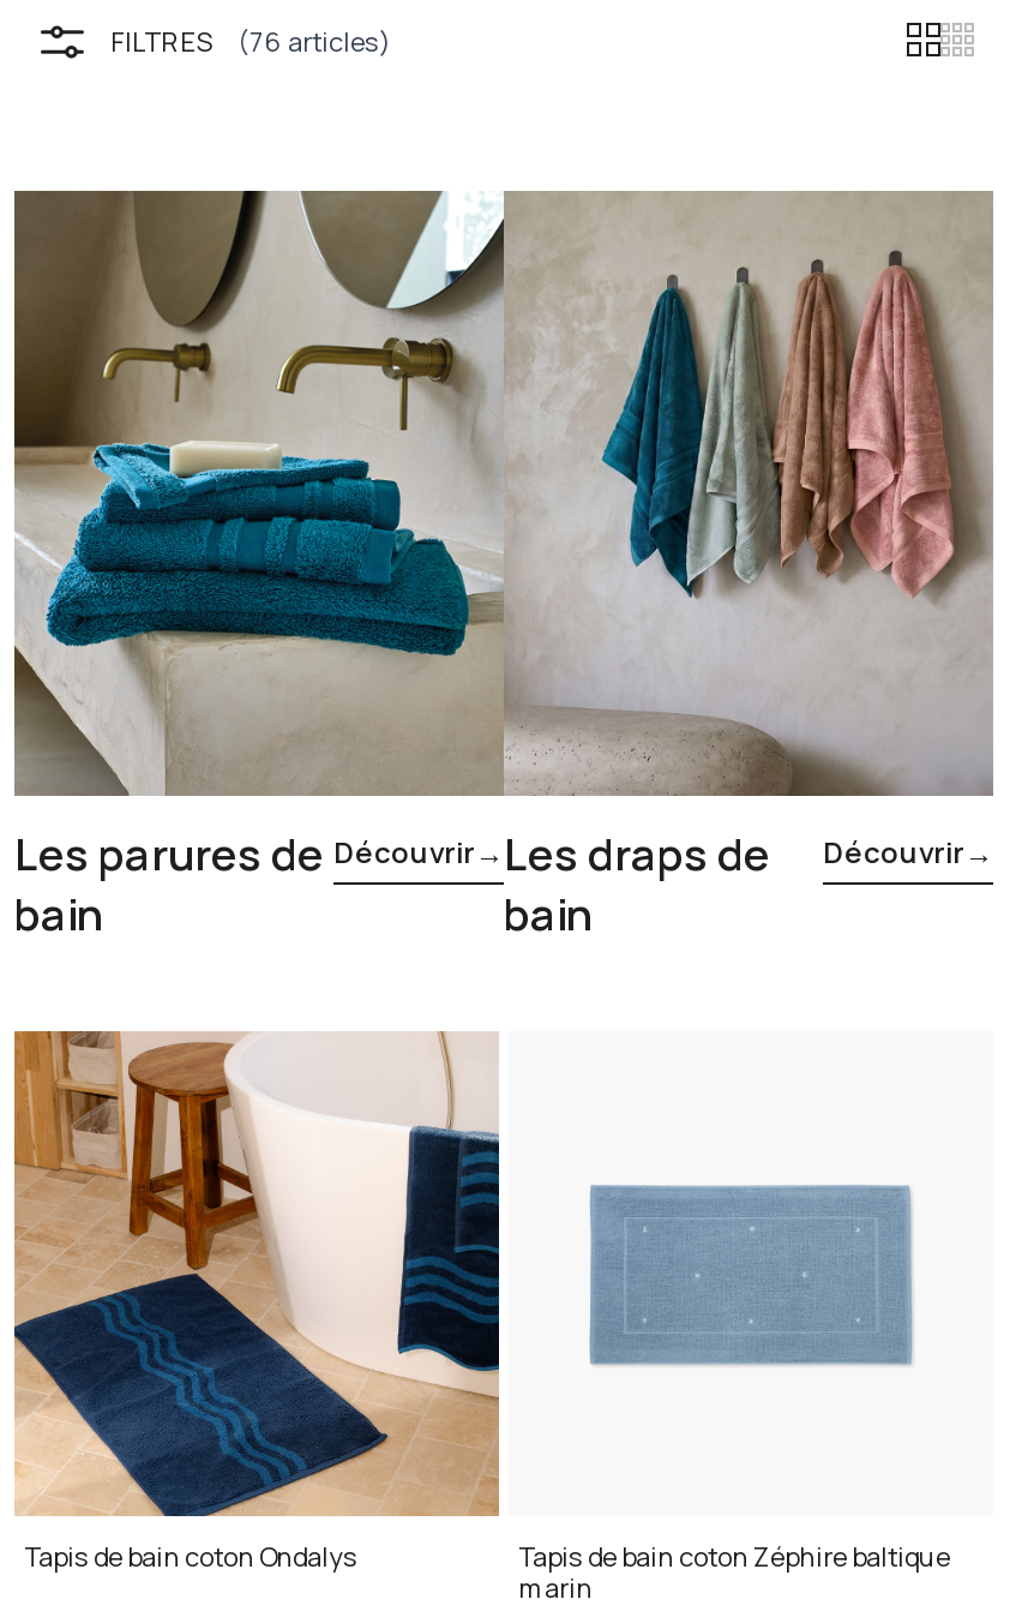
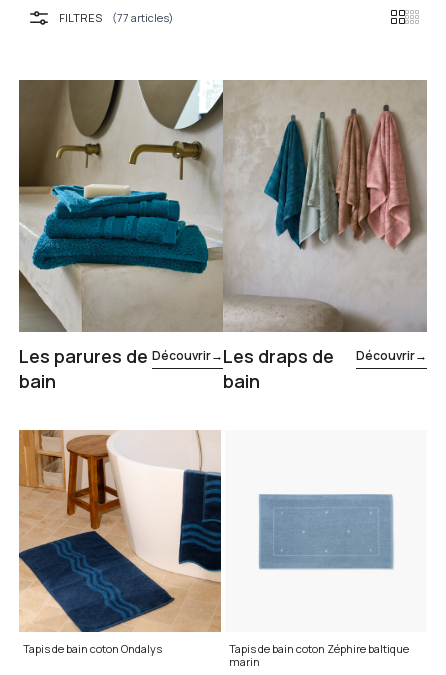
[110,23,389,59] FILTRES (76 articles) -> [59,10,173,25] FILTRES (77 articles)

